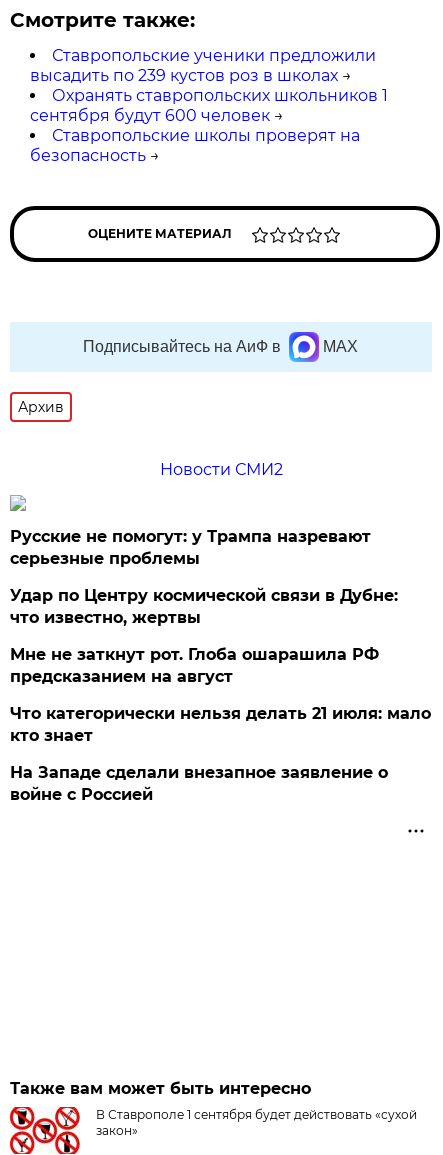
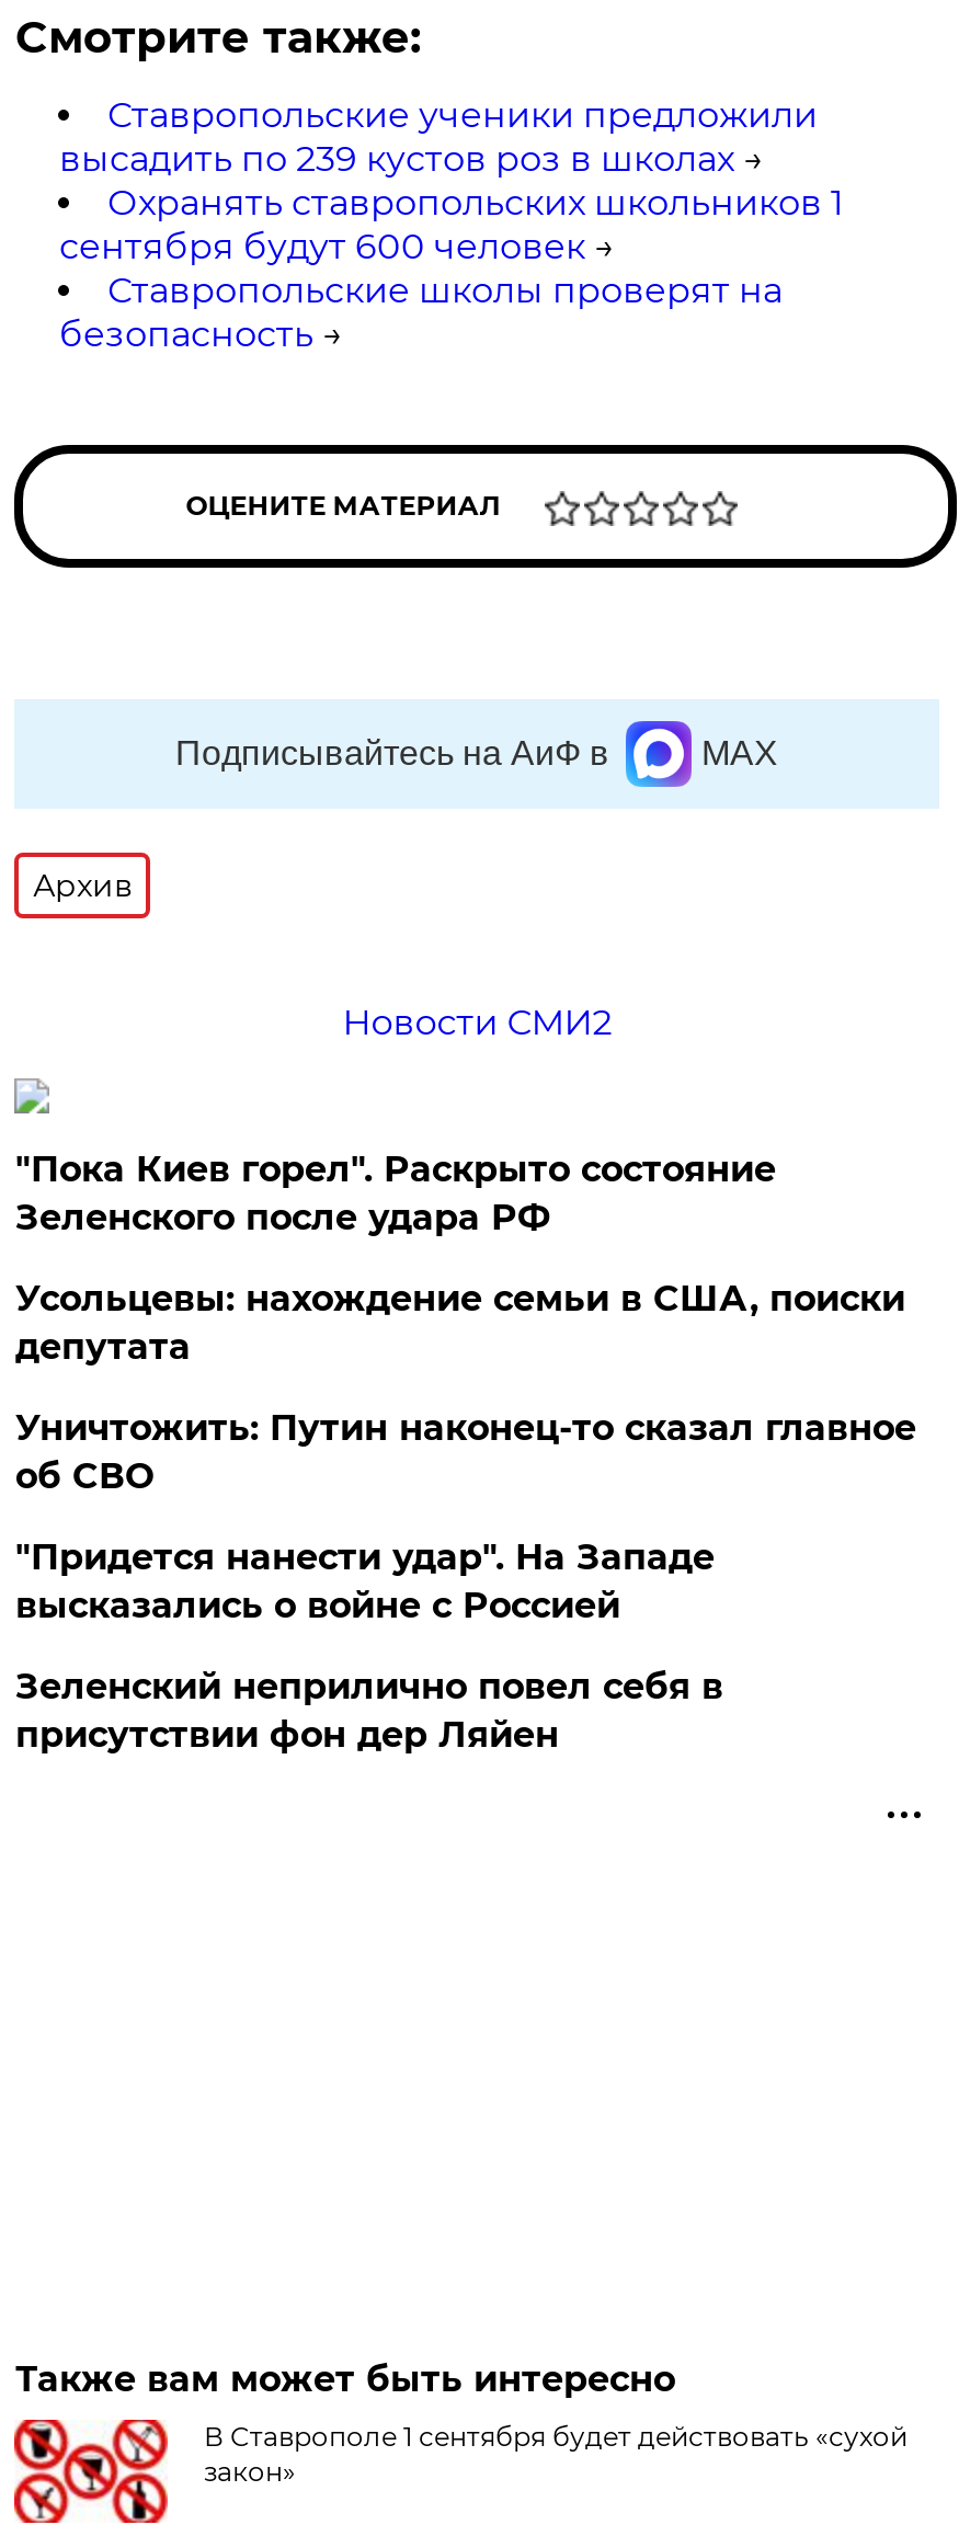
[10,527,371,568] Русские не помогут: у Трампа назревают | серьезные проблемы -> [15,1149,776,1238] "Пока Киев горел". Раскрыто состояние | Зеленского после удара РФ
[10,586,398,627] Удар по Центру космической связи в Дубне: | что известно, жертвы -> [15,1278,905,1368] Усольцевы: нахождение семьи в США, поиски | депутата
[10,645,379,686] Мне не заткнут рот. Глоба ошарашила РФ | предсказанием на август -> [15,1407,916,1497] Уничтожить: Путин наконец-то сказал главное | об СВО
[10,704,431,745] Что категорически нельзя делать 21 июля: мало | кто знает -> [15,1536,714,1626] "Придется нанести удар". На Западе | высказались о войне с Россией
[10,763,388,804] На Западе сделали внезапное заявление о | войне с Россией -> [15,1666,723,1756] Зеленский неприлично повел cебя в | присутствии фон дер Ляйен

